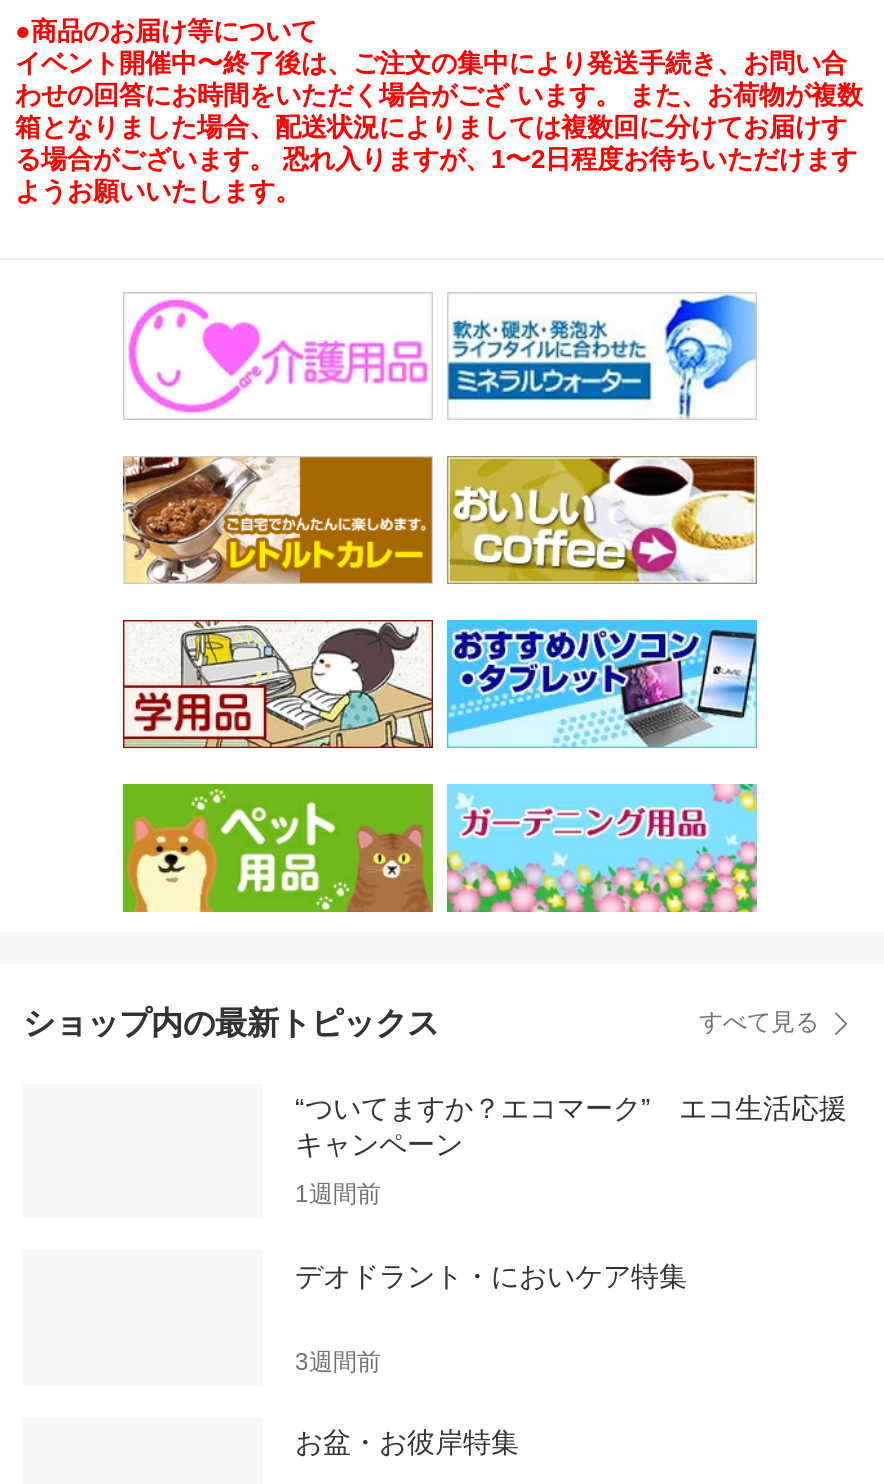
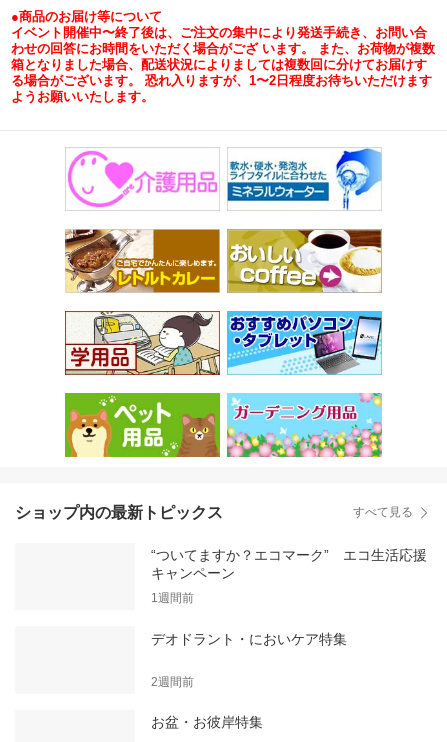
[295,1348,381,1376] 3週間前 -> [151,675,194,689] 2週間前

